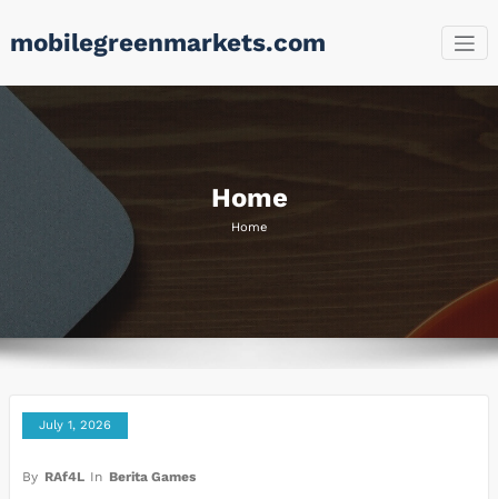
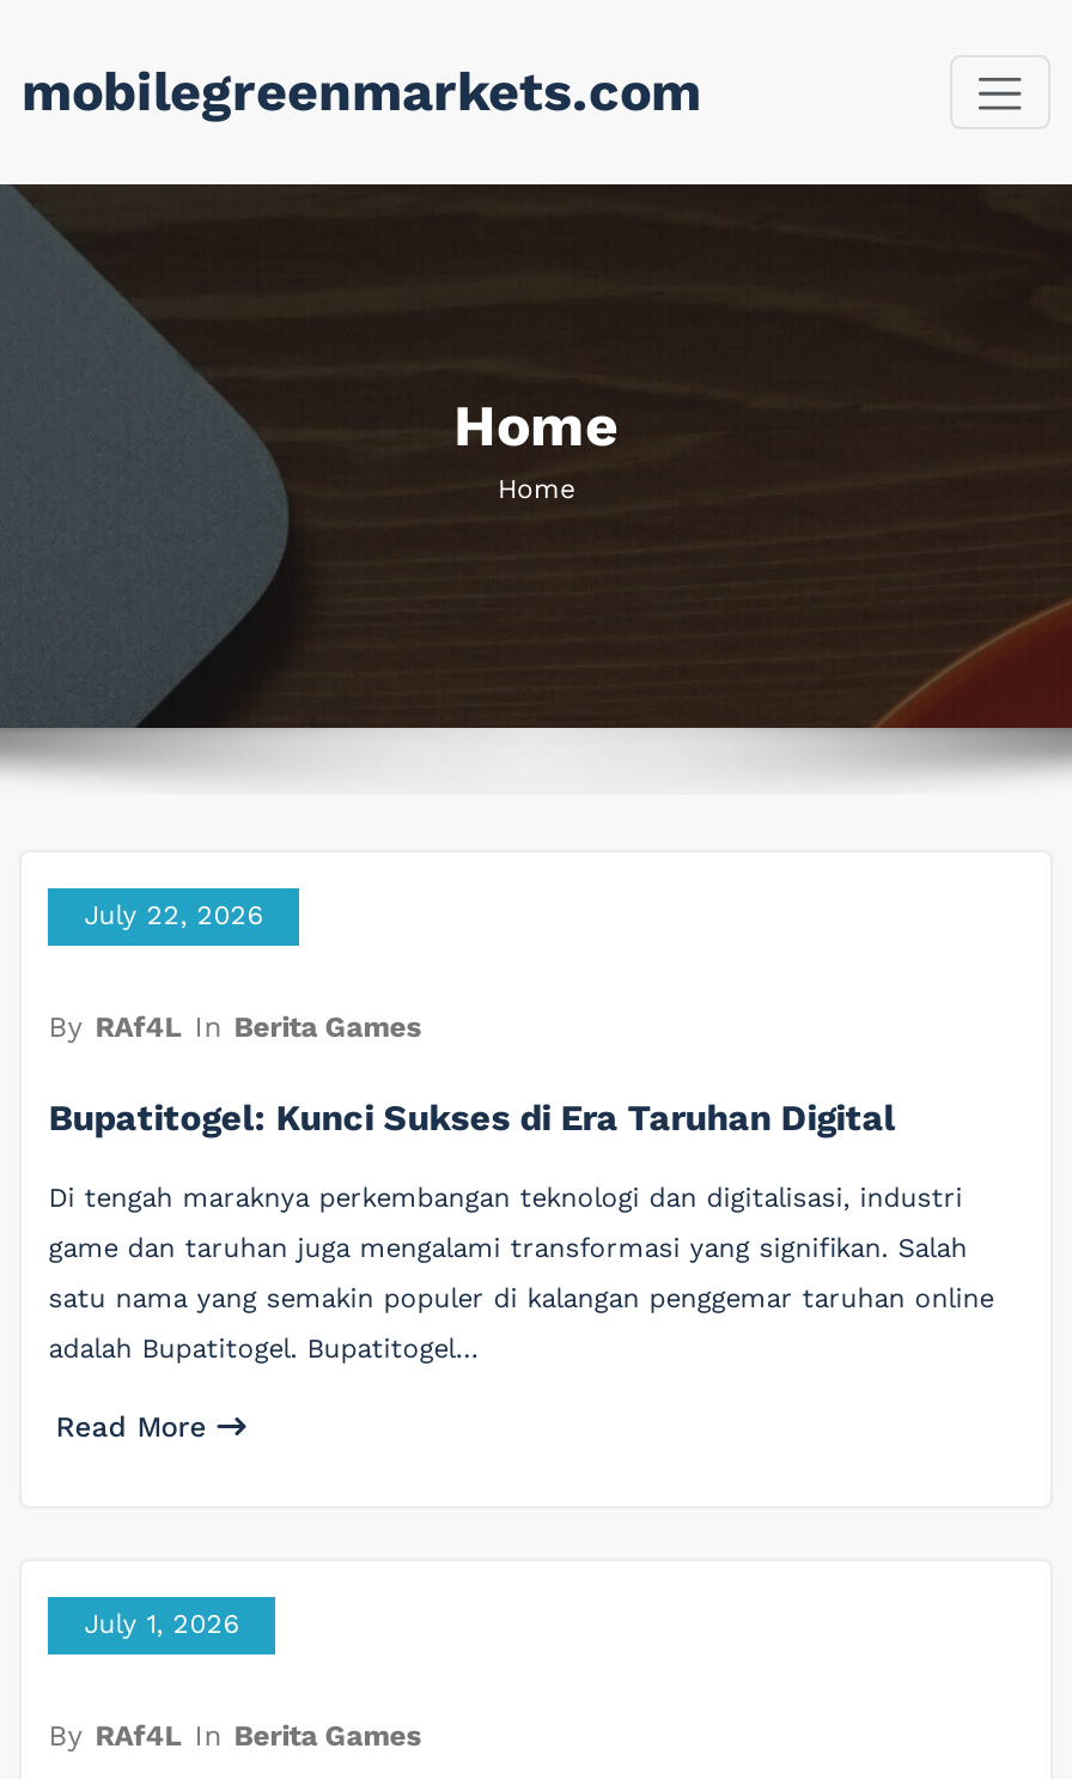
none -> [48,900,994,1443] July 22, 2026 | By RAf4L In Berita Games | Bupatitogel: Kunci Sukses di Era Taruhan Digital | Di tengah maraknya perkembangan teknologi dan digitalisasi, industri | game dan taruhan juga mengalami transformasi yang signifikan. Salah | satu nama yang semakin populer di kalangan penggemar taruhan online | adalah Bupatitogel. Bupatitogel… | Read More

